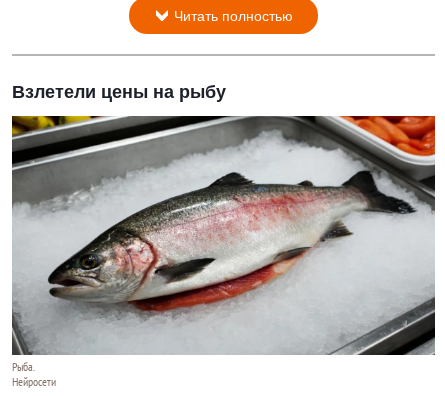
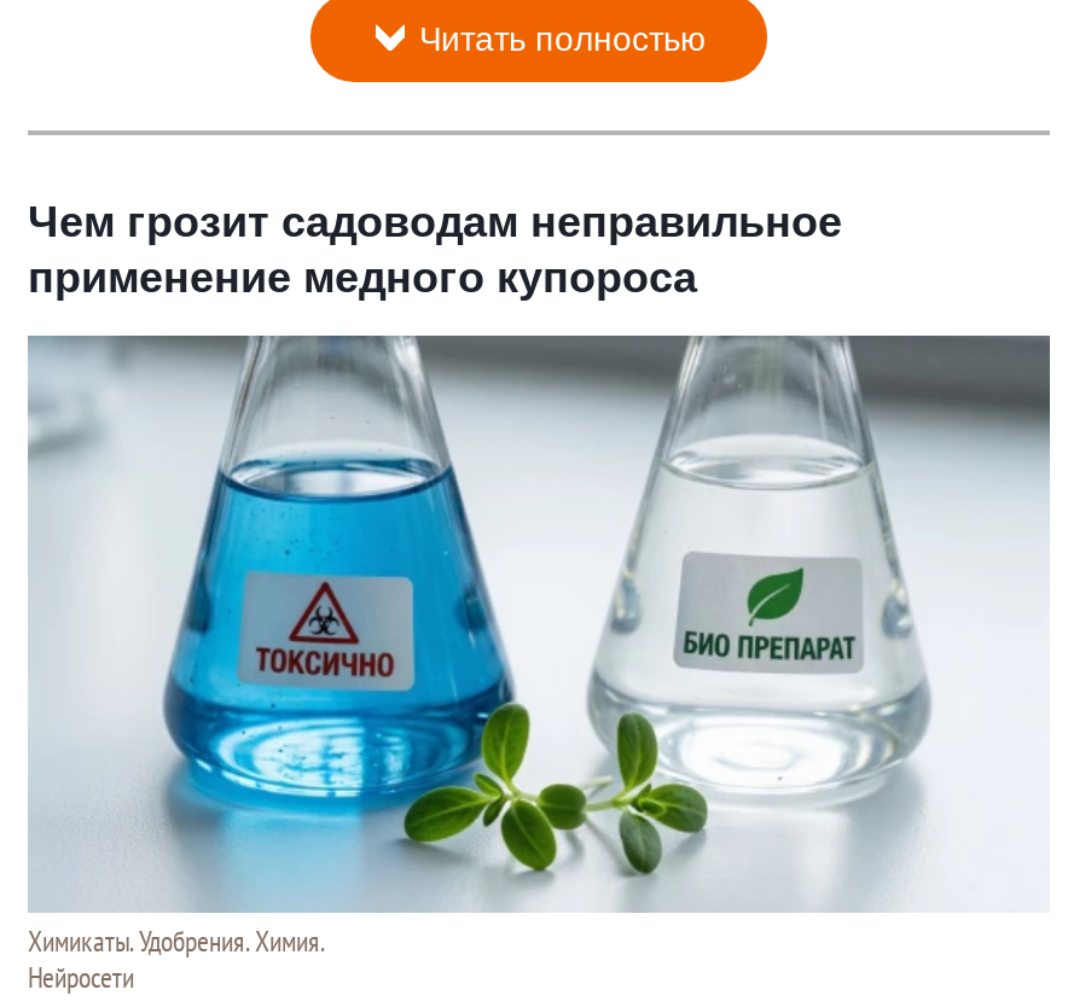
[12,81,226,101] Взлетели цены на рыбу -> [28,197,842,301] Чем грозит садоводам неправильное | применение медного купороса
[11,115,436,374] [image] | Рыба. -> [28,333,1052,959] [image] | Химикаты. Удобрения. Химия.

